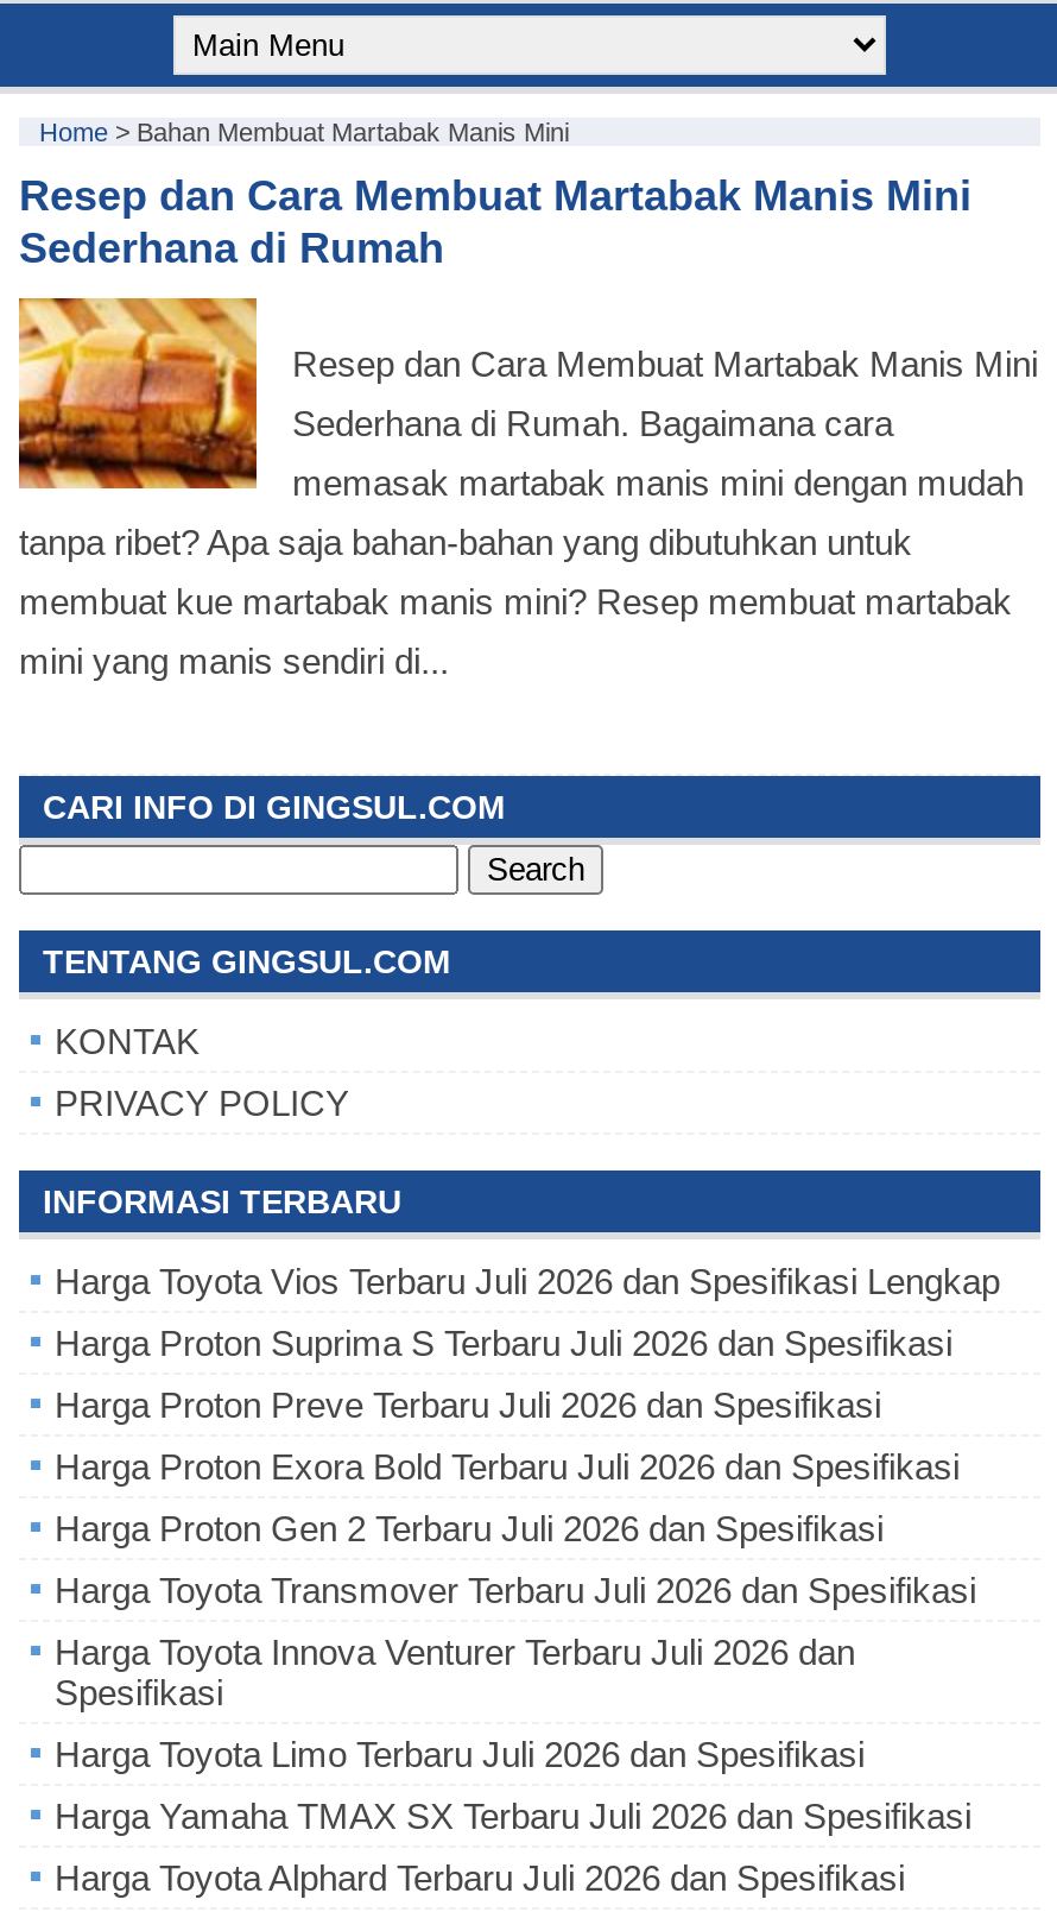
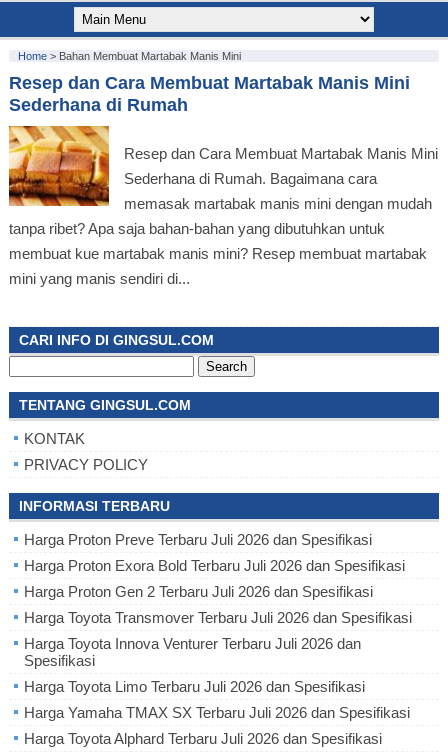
[55,1261,1000,1363] Harga Toyota Vios Terbaru Juli 2026 dan Spesifikasi Lengkap | Harga Proton Suprima S Terbaru Juli 2026 dan Spesifikasi -> none

